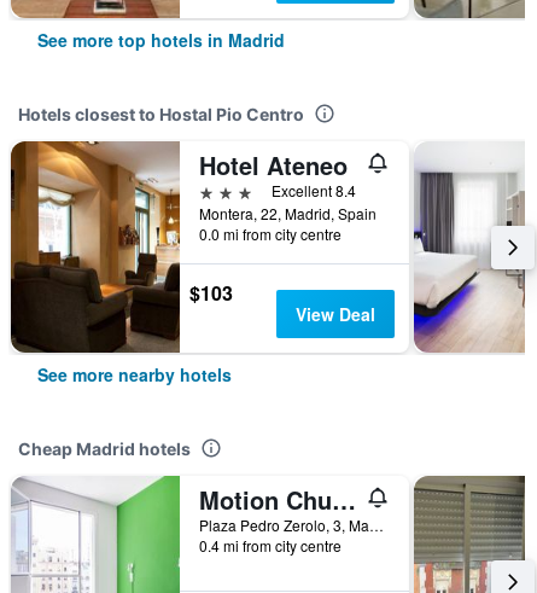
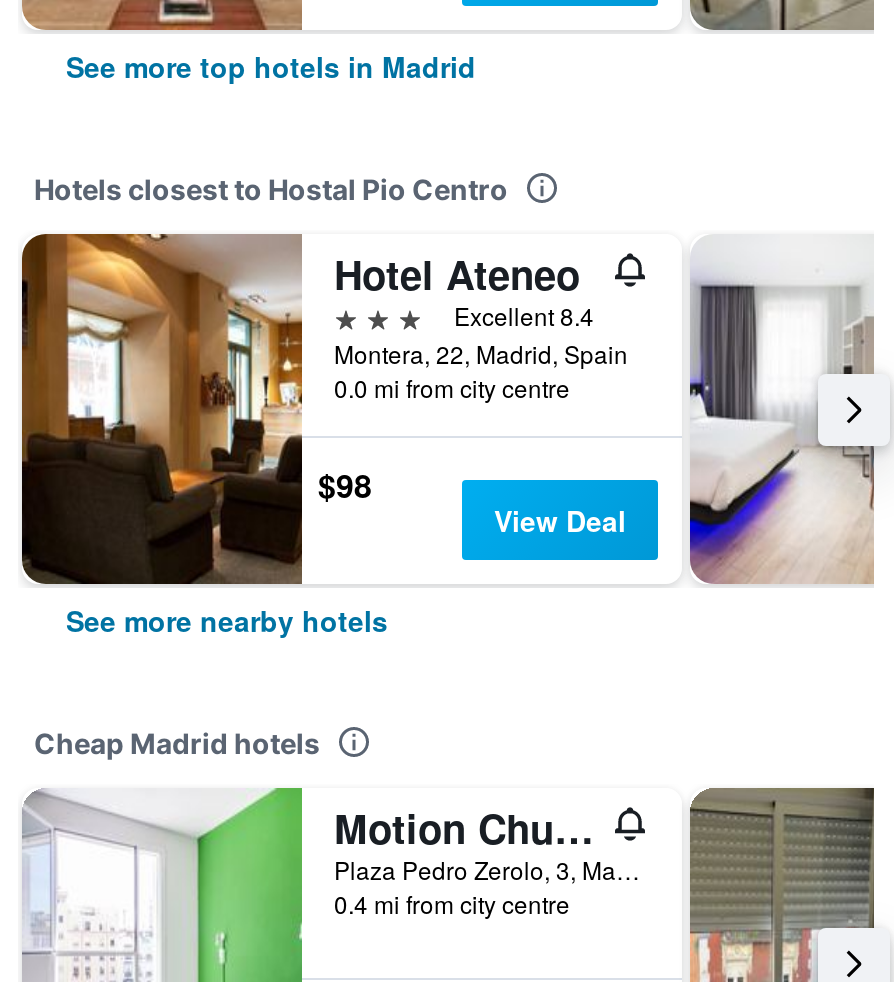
[189,279,233,307] $103 -> [318,463,372,509] $98

